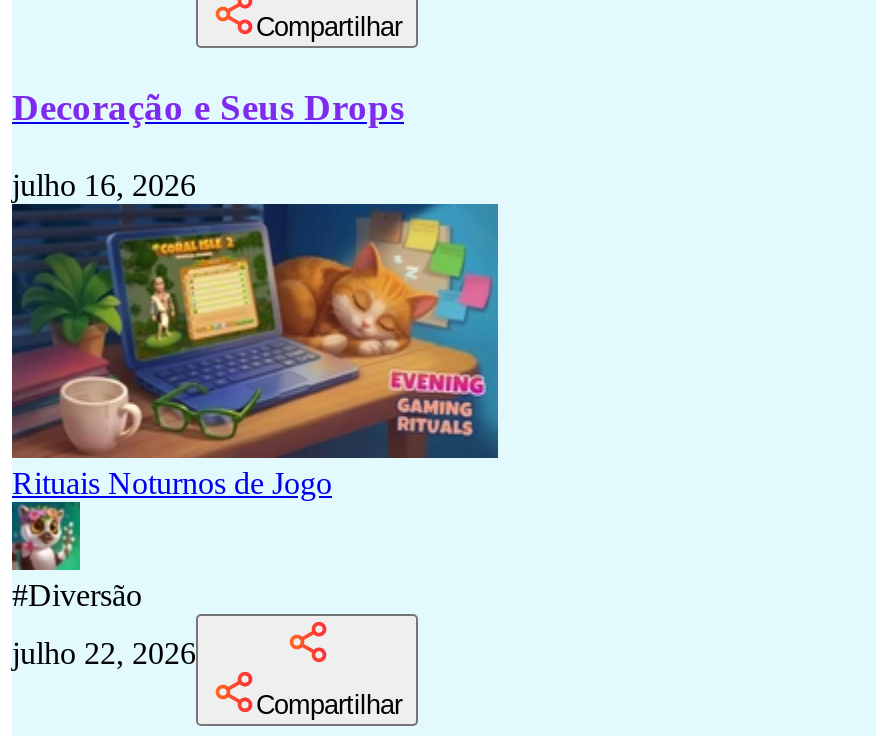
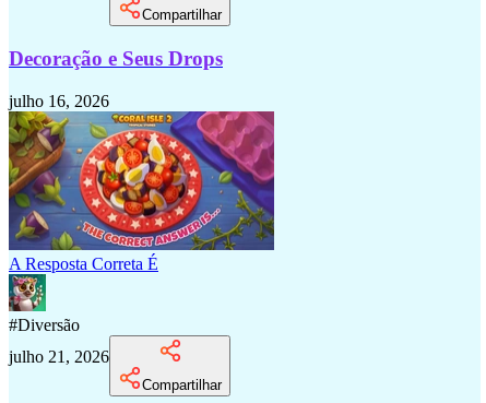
[10,202,500,499] [image] | Rituais Noturnos de Jogo -> [8,110,275,273] [image] | A Resposta Correta É
[12,635,196,669] julho 22, 2026 -> [9,347,109,365] julho 21, 2026

